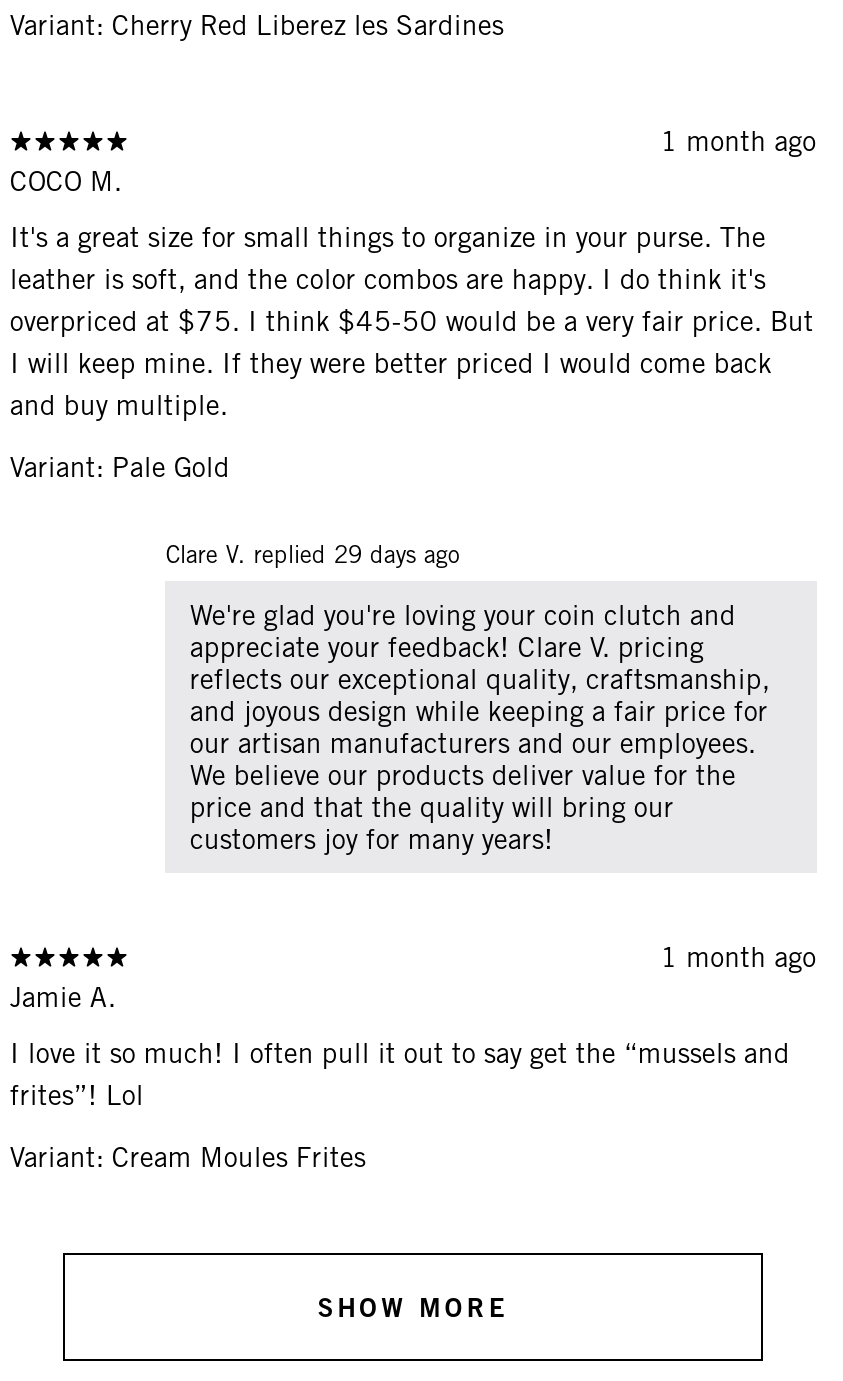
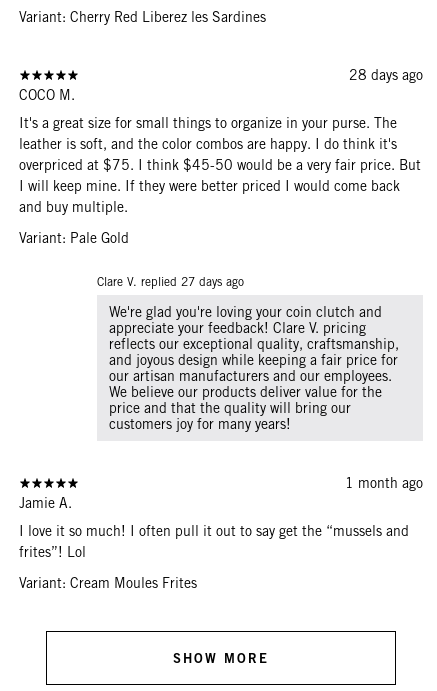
[660,125,816,157] 1 month ago -> [349,67,423,83] 28 days ago
[166,539,460,569] Clare V. replied 29 days ago -> [97,274,244,289] Clare V. replied 27 days ago

